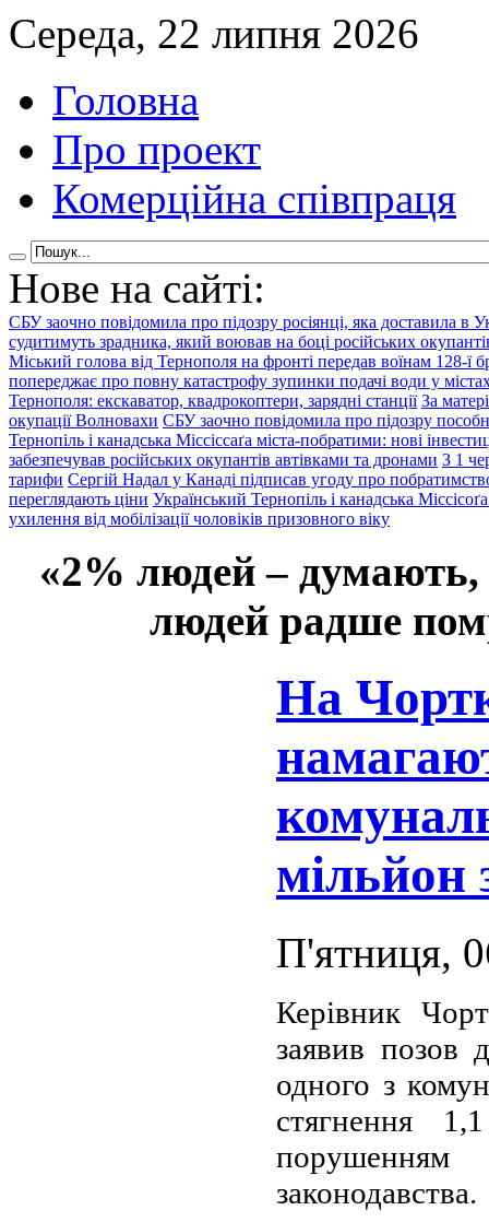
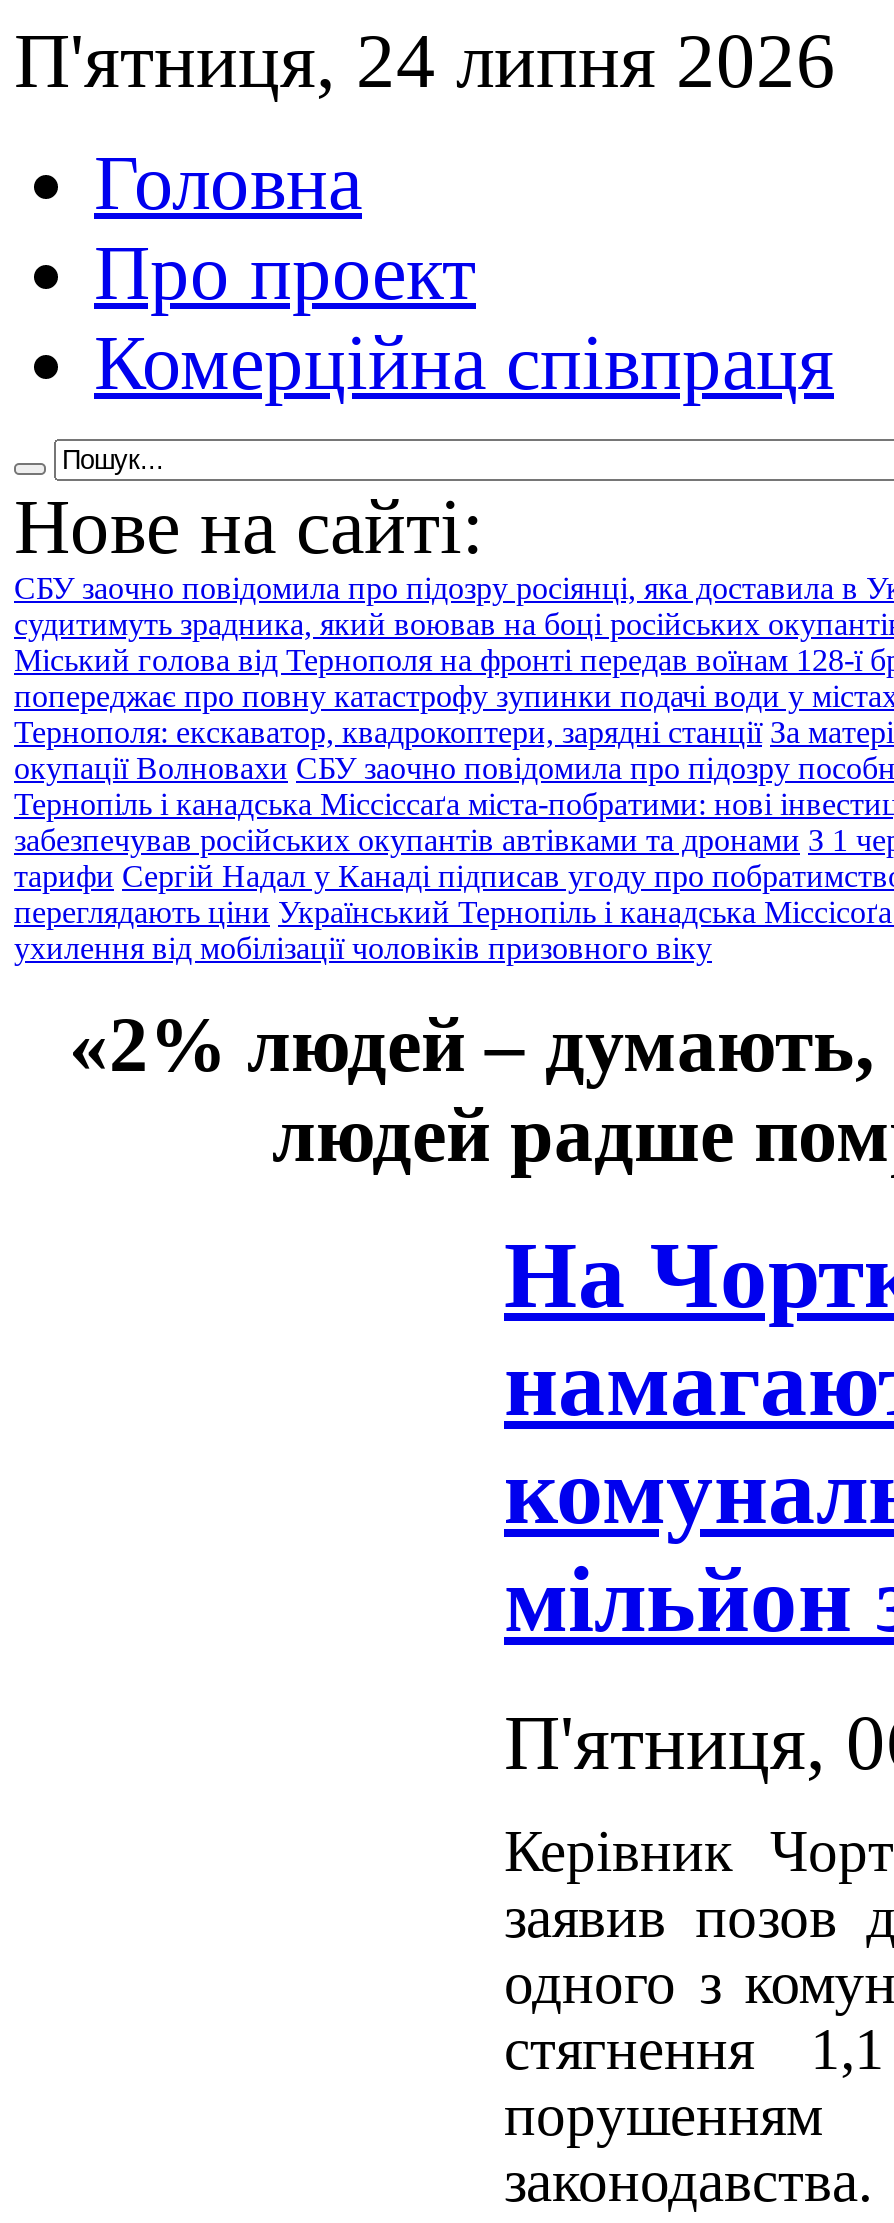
[9,10,419,57] Середа, 22 липня 2026 -> [14,17,836,103] П'ятниця, 24 липня 2026

